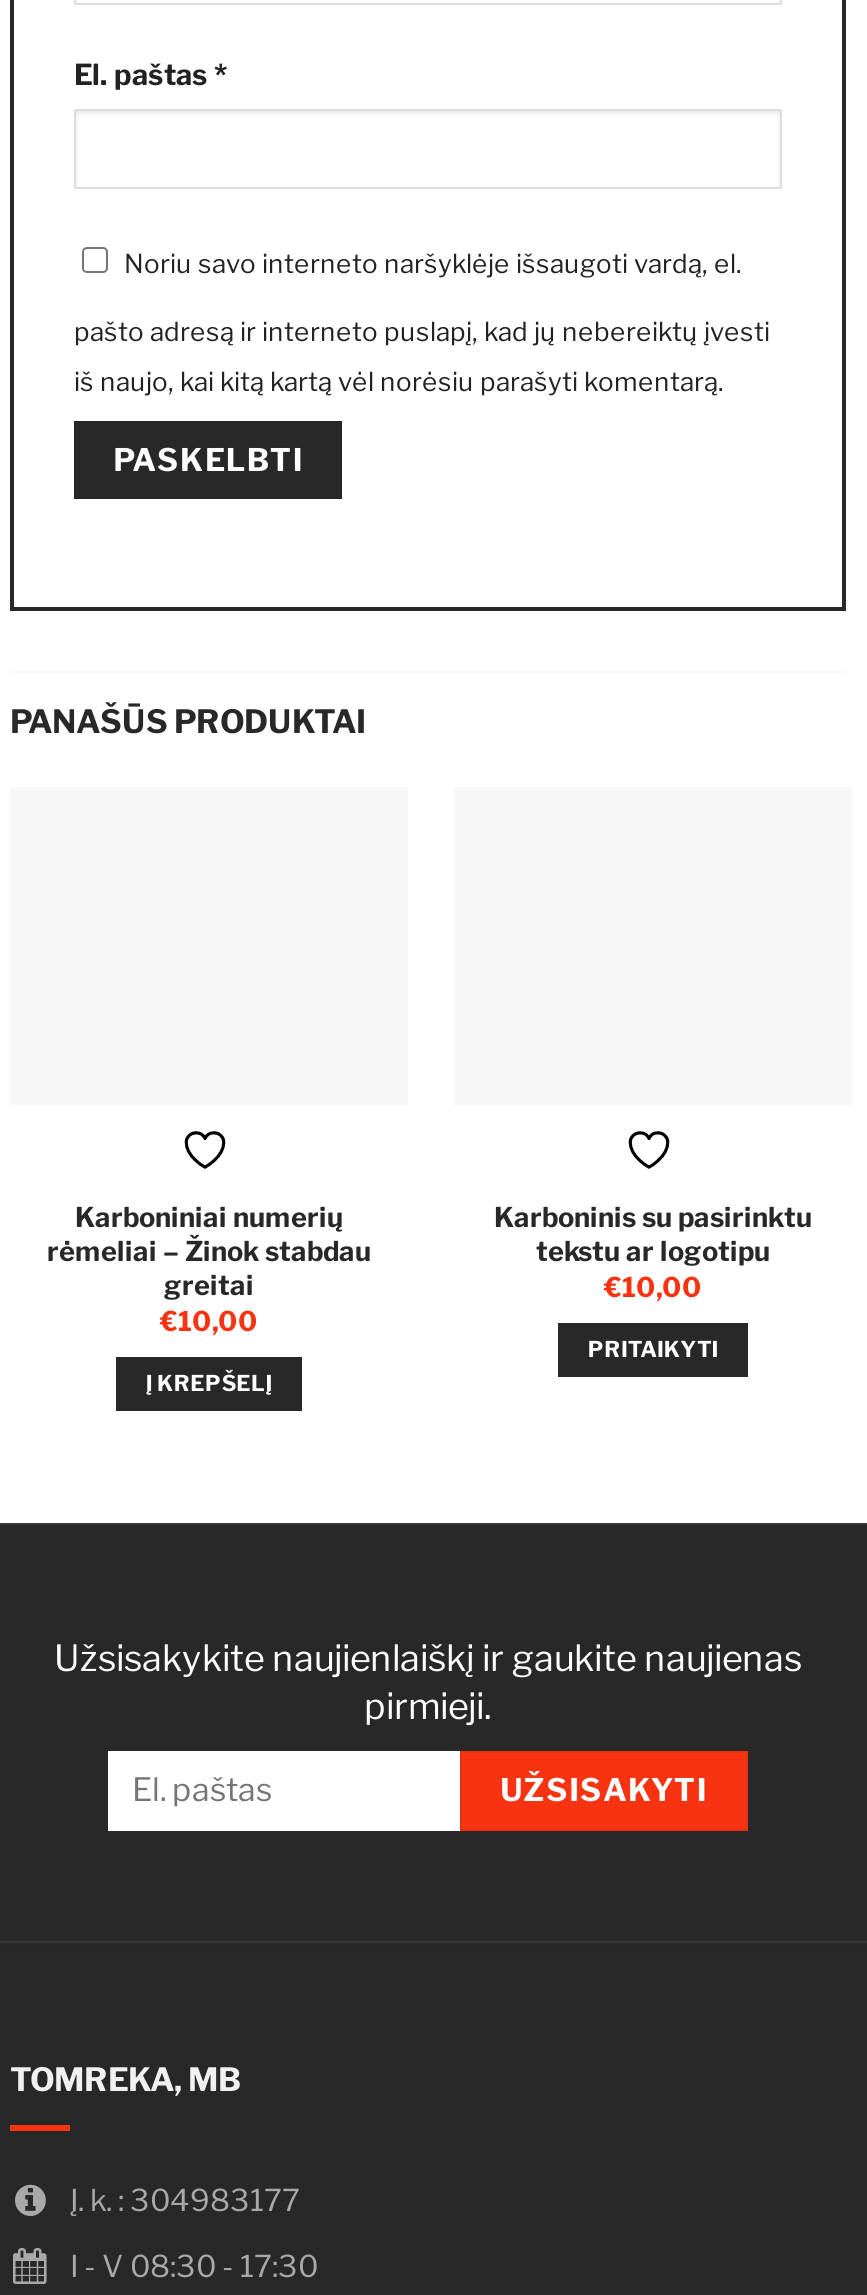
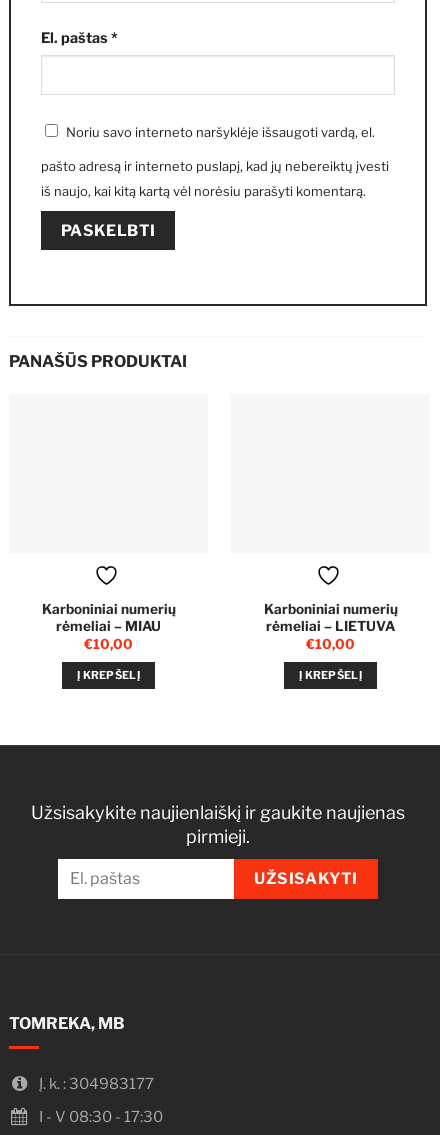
[494,1200,812,1266] Karboninis su pasirinktu | tekstu ar logotipu -> [263,601,397,634] Karboniniai numerių | rėmeliai – LIETUVA
[47,1234,371,1300] rėmeliai – Žinok stabdau | greitai -> [56,618,161,634] rėmeliai – MIAU
[588,1335,718,1363] PRITAIKYTI -> [299,668,362,682] Į KREPŠELĮ

